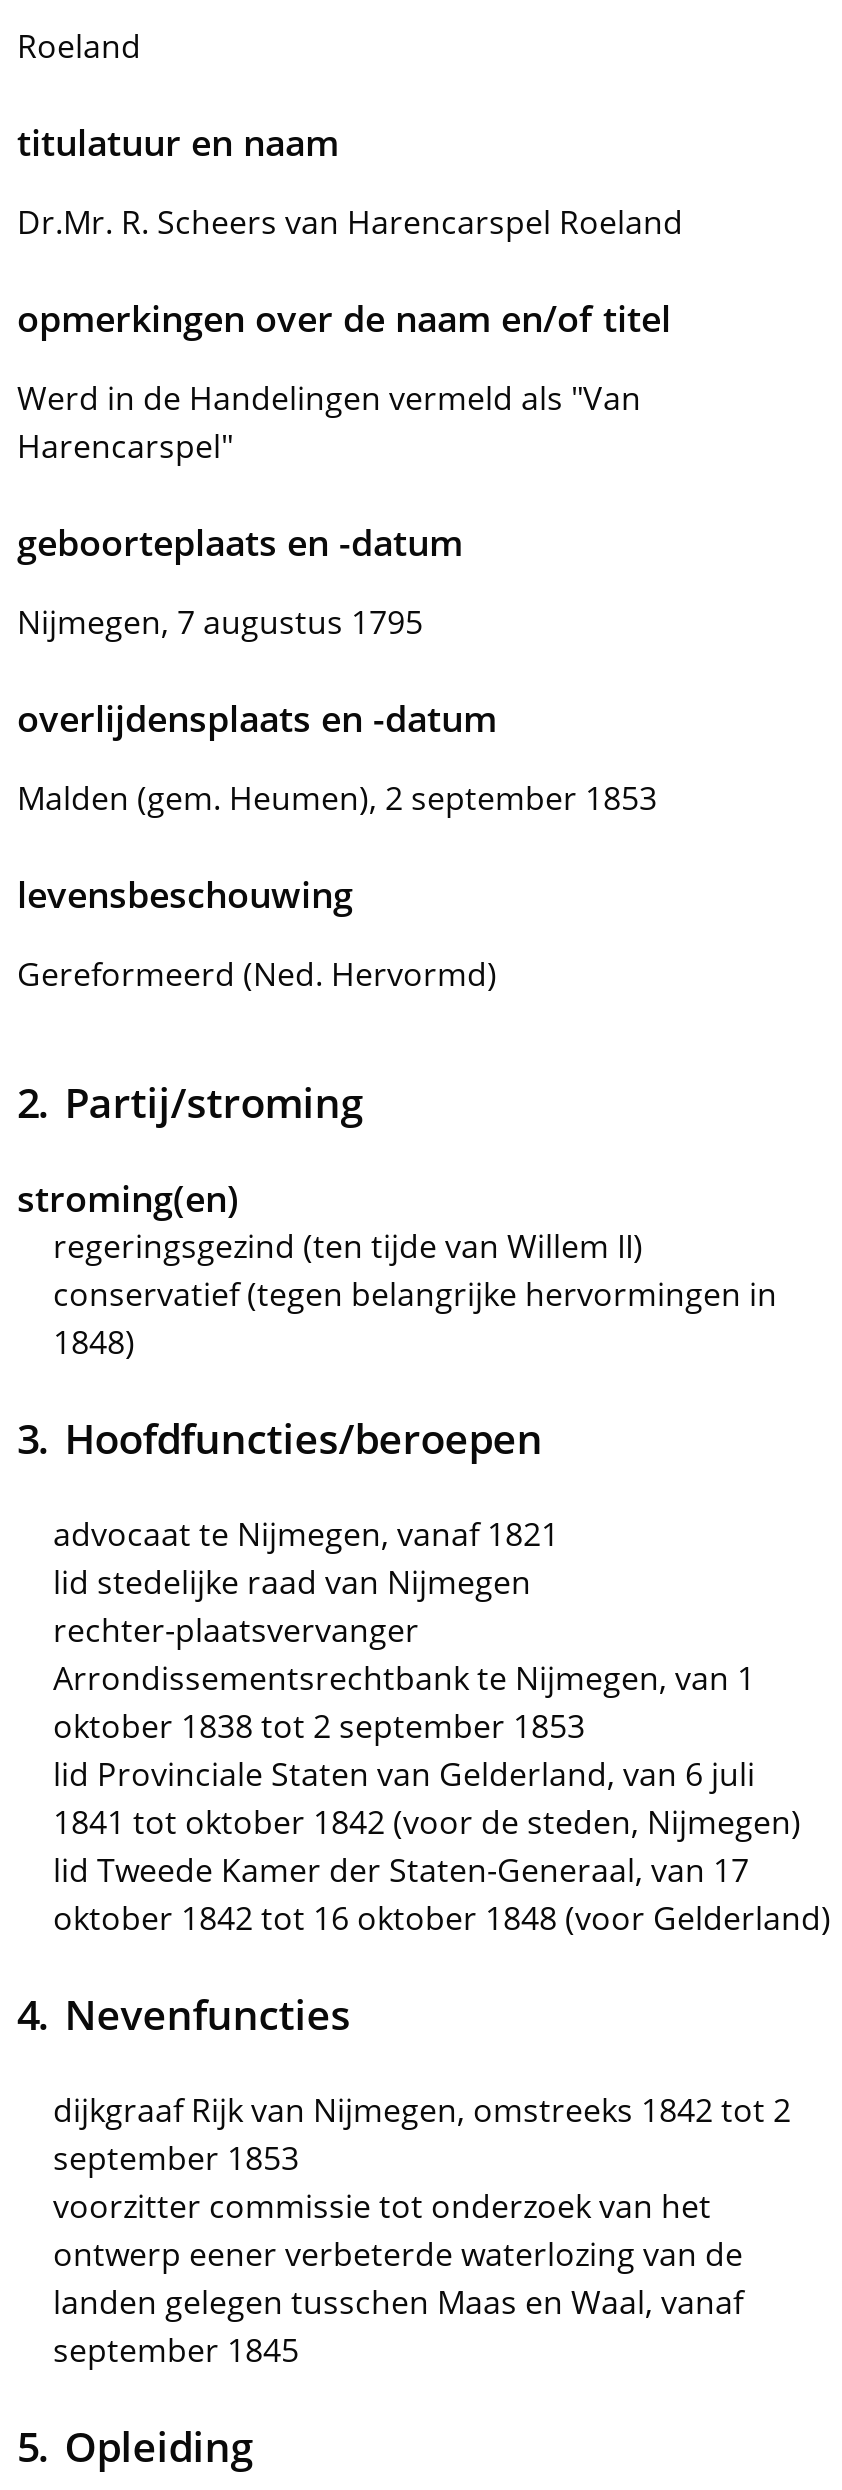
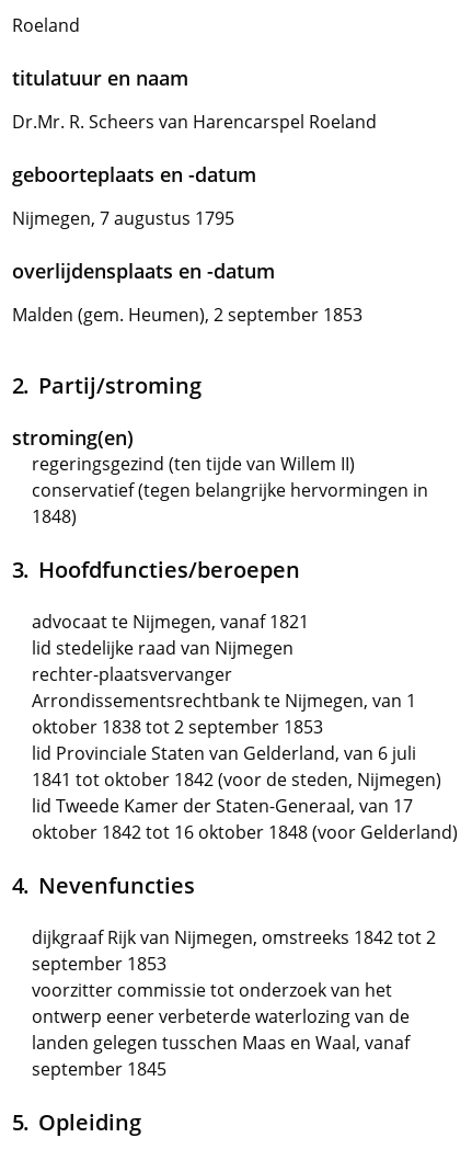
[17,294,671,468] opmerkingen over de naam en/of titel | Werd in de Handelingen vermeld als "Van | Harencarspel" -> none
[17,870,497,996] levensbeschouwing | Gereformeerd (Ned. Hervormd) -> none

